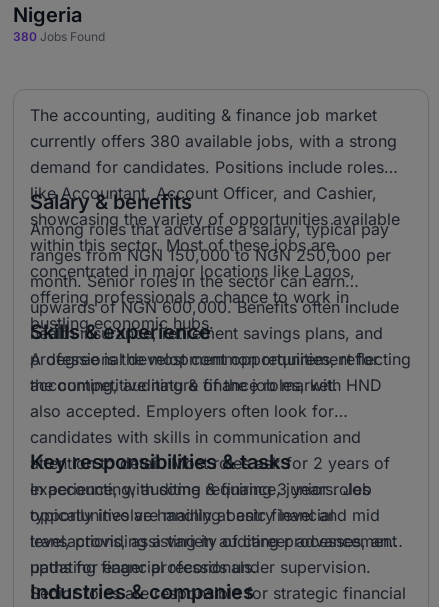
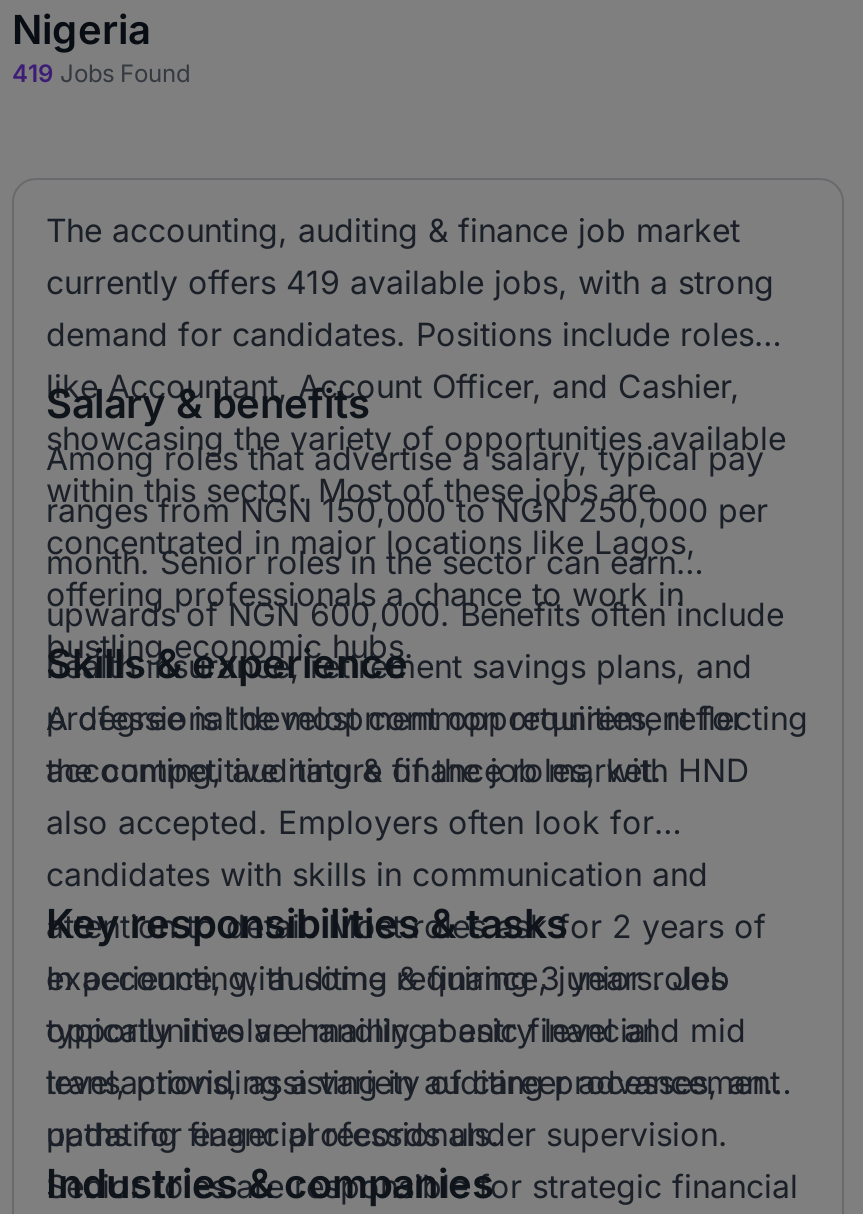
[13,29,105,44] 380 Jobs Found -> [12,58,190,88] 419 Jobs Found
[30,131,397,151] currently offers 380 available jobs, with a strong -> [46,262,774,302] currently offers 419 available jobs, with a strong

